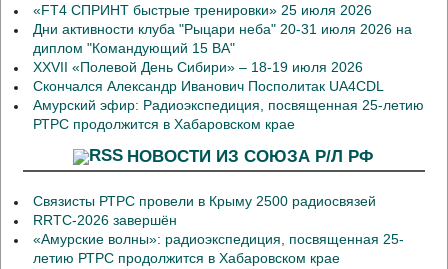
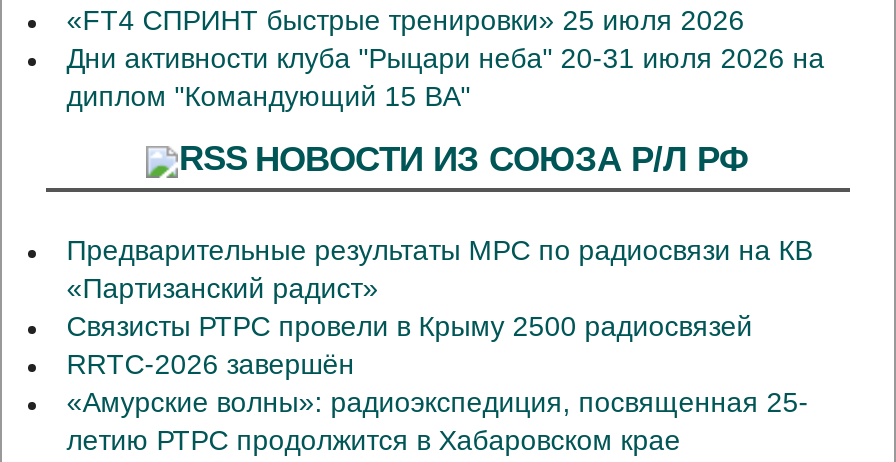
[33,60,424,132] XXVII «Полевой День Сибири» – 18-19 июля 2026 | Скончался Александр Иванович Посполитак UA4CDL | Амурский эфир: Радиоэкспедиция, посвященная 25-летию | РТРС продолжится в Хабаровском крае -> none
moved [127,146,374,166] -> [255,140,749,180]: НОВОСТИ ИЗ СОЮЗА Р/Л РФ
none -> [67,237,813,305] Предварительные результаты МРС по радиосвязи на КВ | «Партизанский радист»

